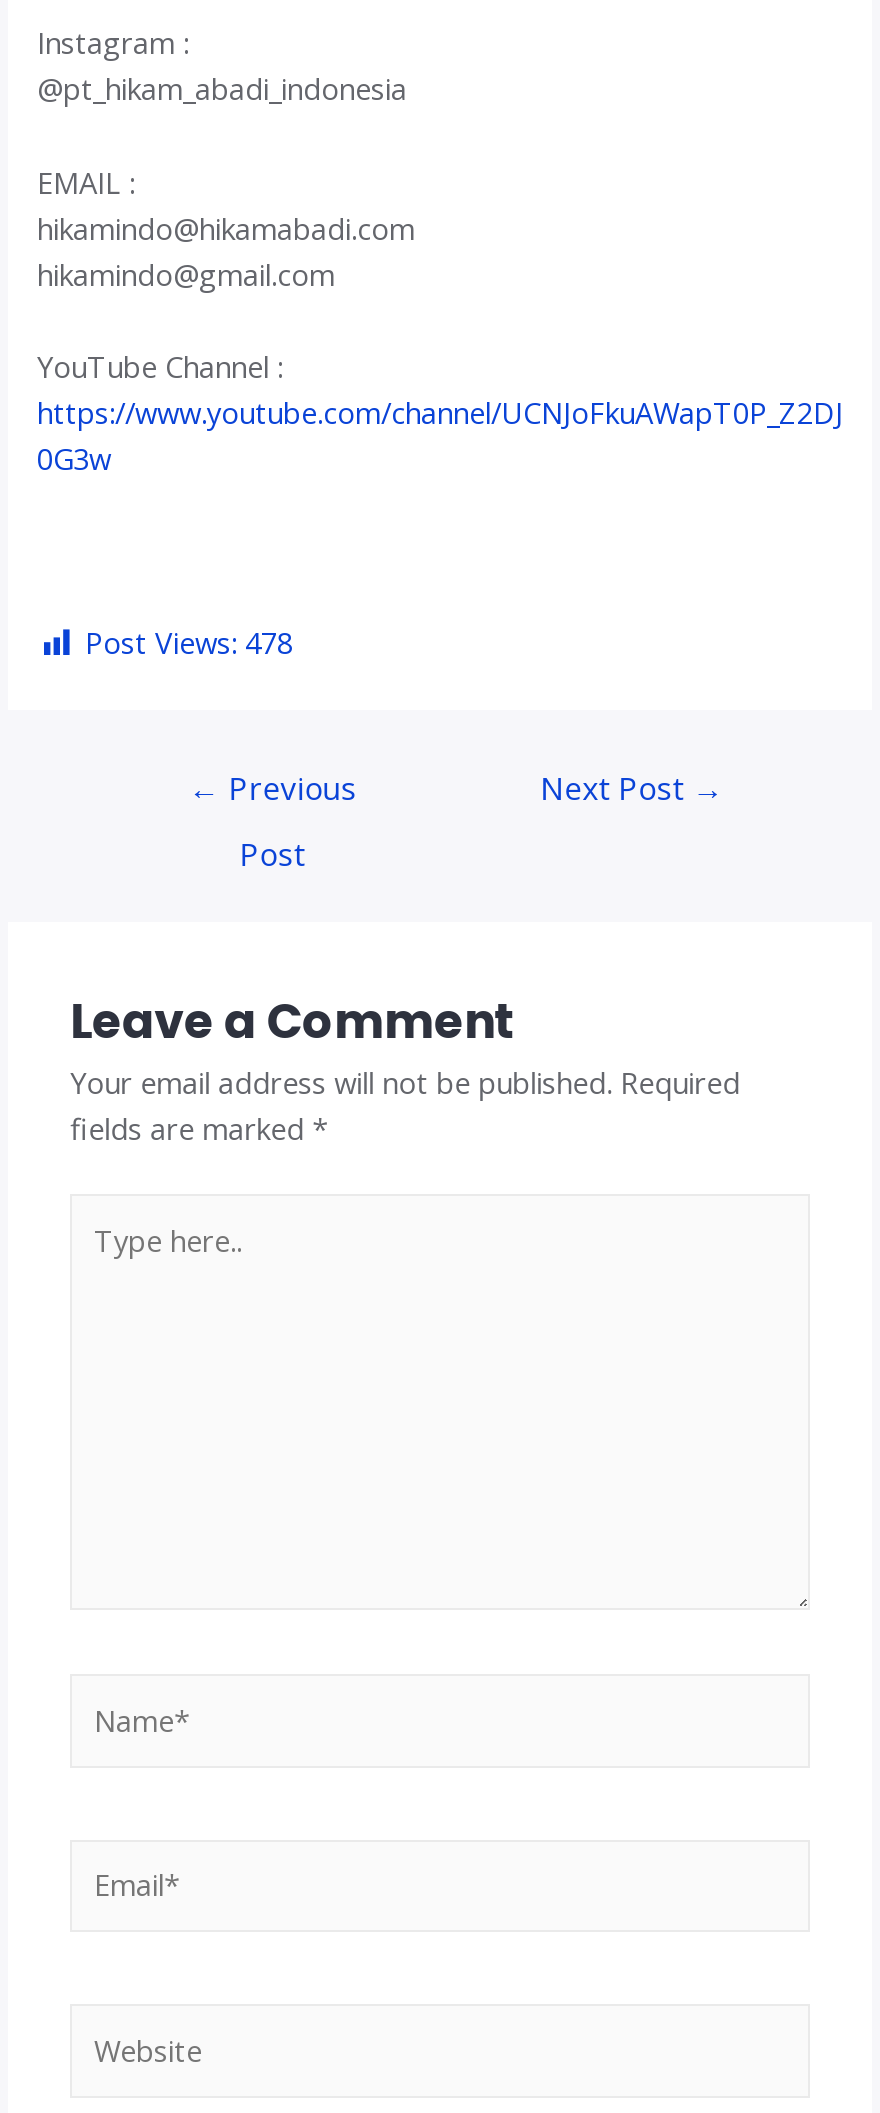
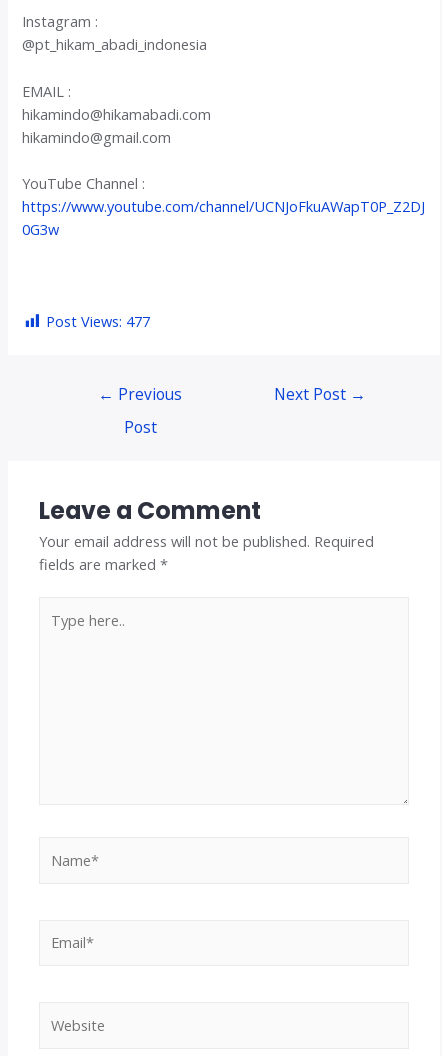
[85,621,293,661] Post Views: 478 -> [46,311,150,331] Post Views: 477

